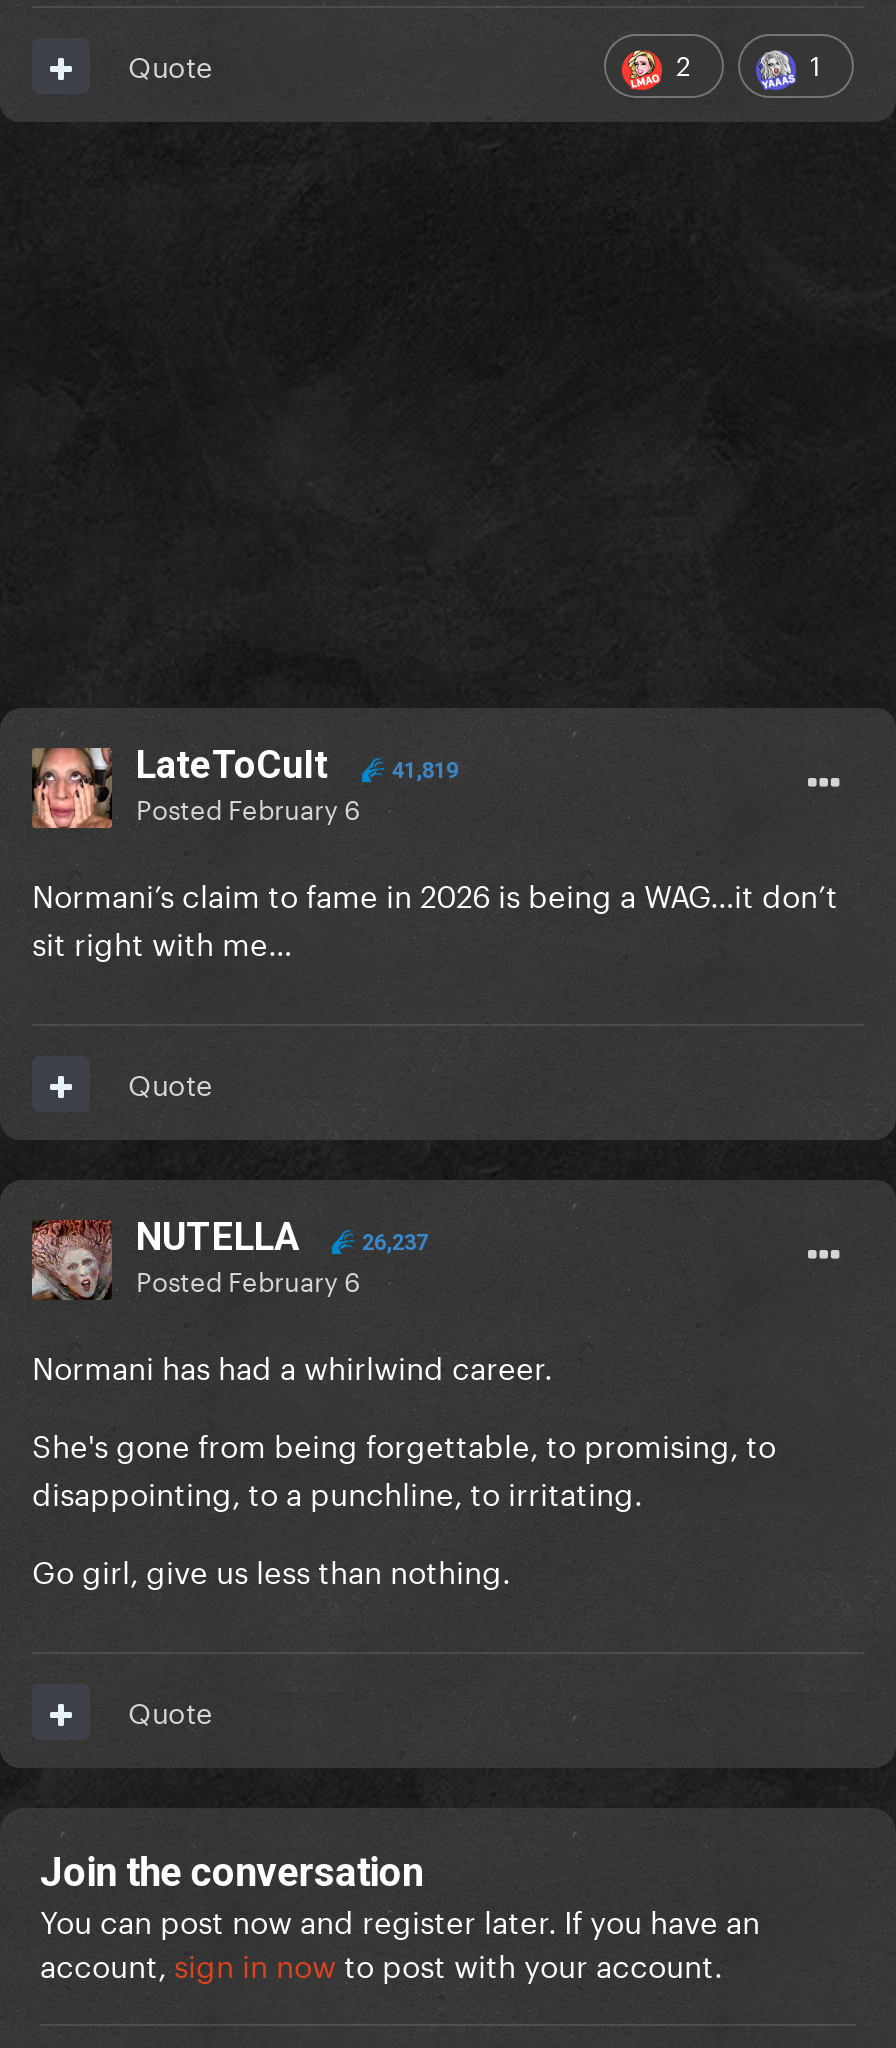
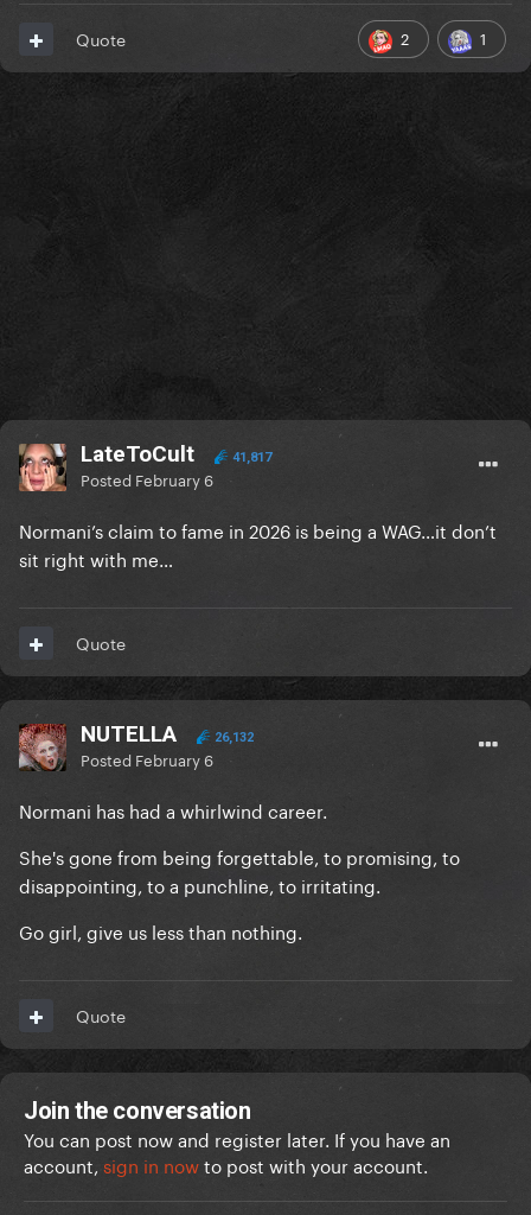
[386,759,458,785] 41,819 -> [229,450,271,466] 41,817
[356,1231,428,1257] 26,237 -> [211,730,254,746] 26,132

